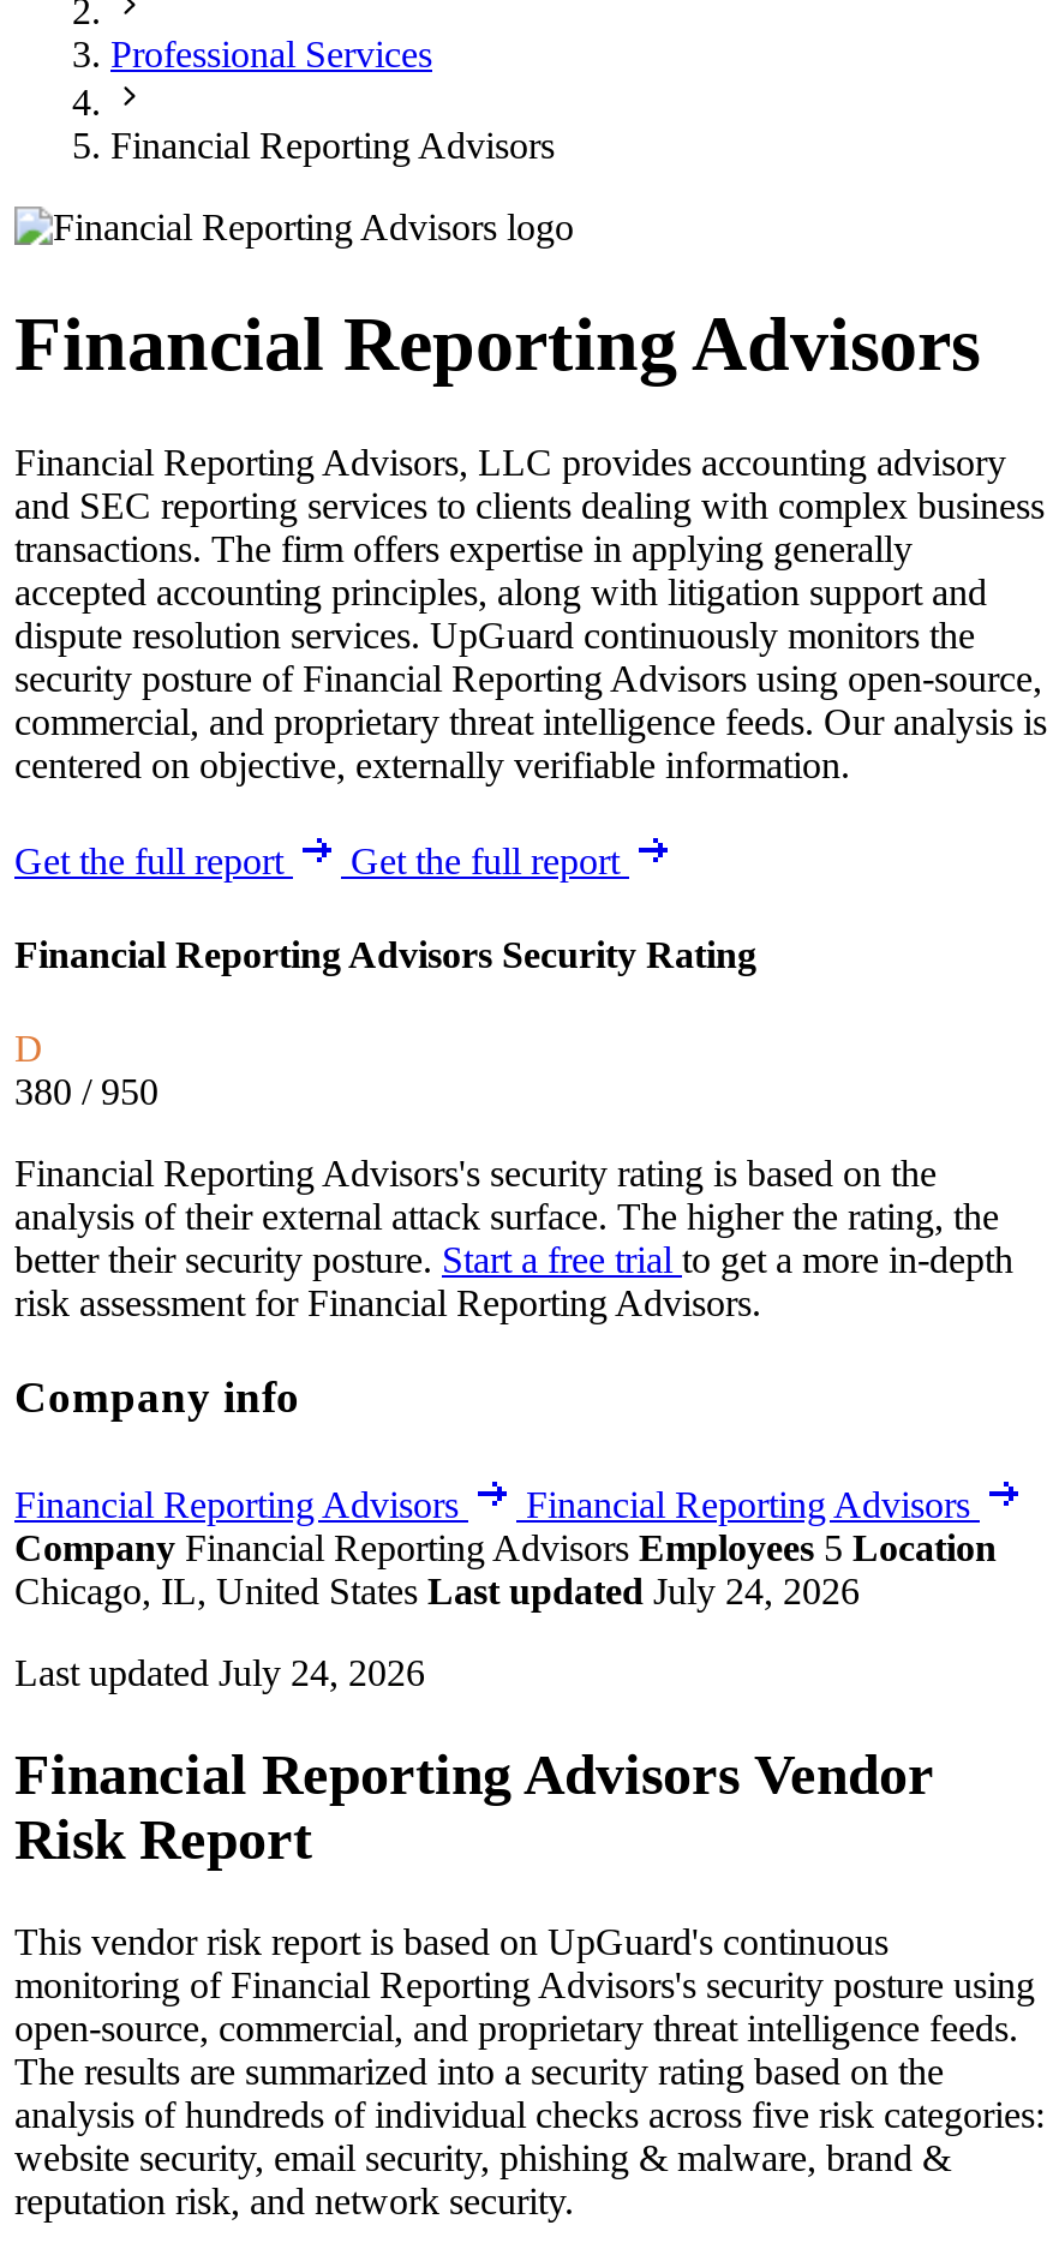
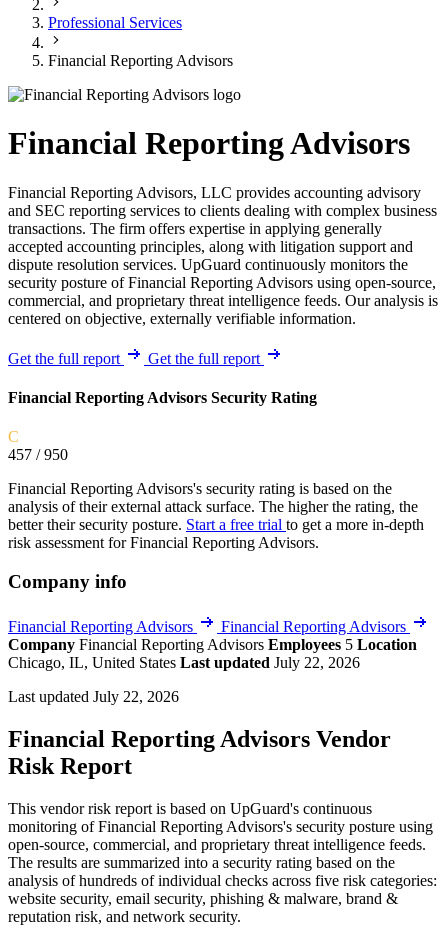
[14,1029,158,1113] D | 380 / 950 -> [8,428,68,463] C | 457 / 950
[14,1570,860,1611] Chicago, IL, United States Last updated July 24, 2026 -> [8,654,360,671] Chicago, IL, United States Last updated July 22, 2026
[14,1652,425,1693] Last updated July 24, 2026 -> [8,688,179,705] Last updated July 22, 2026

